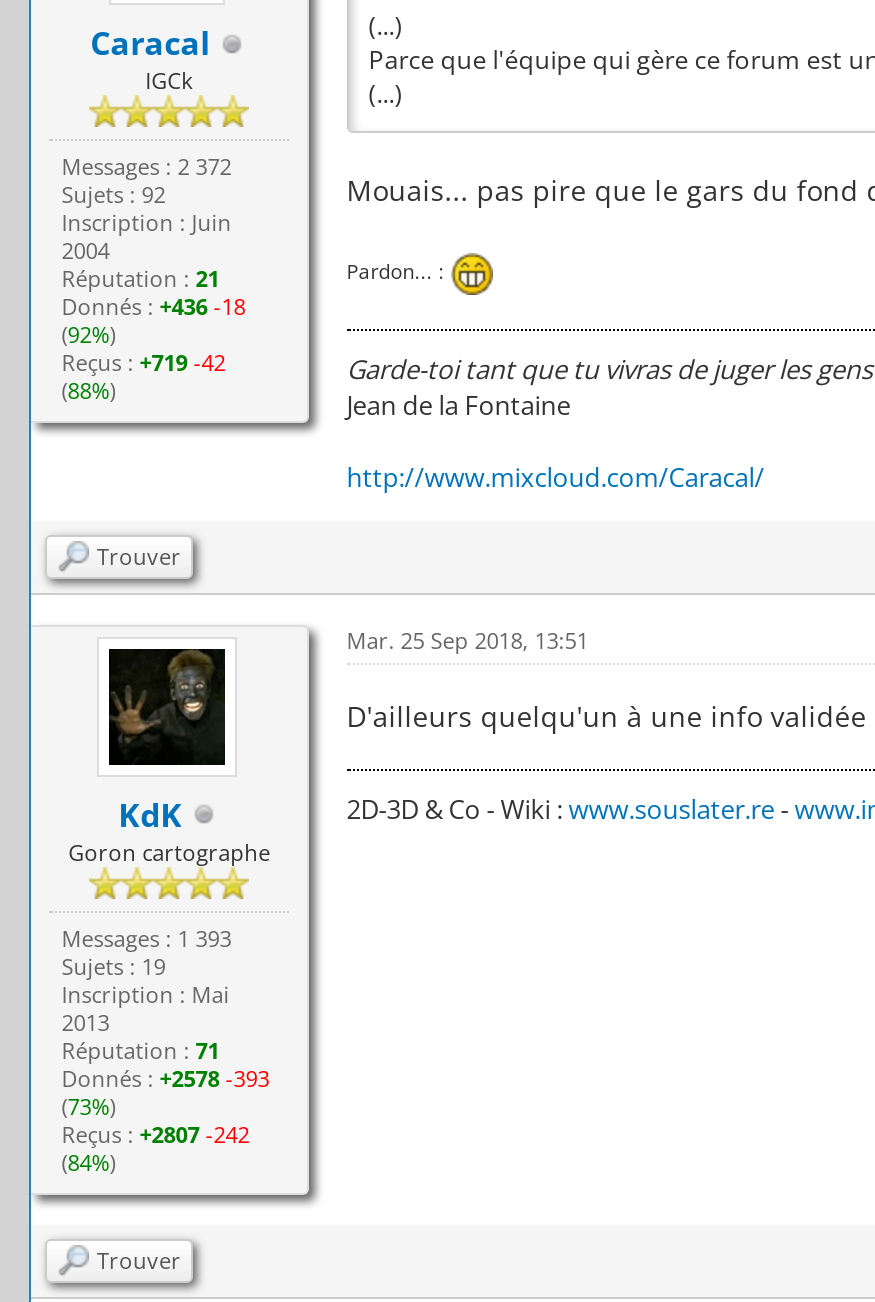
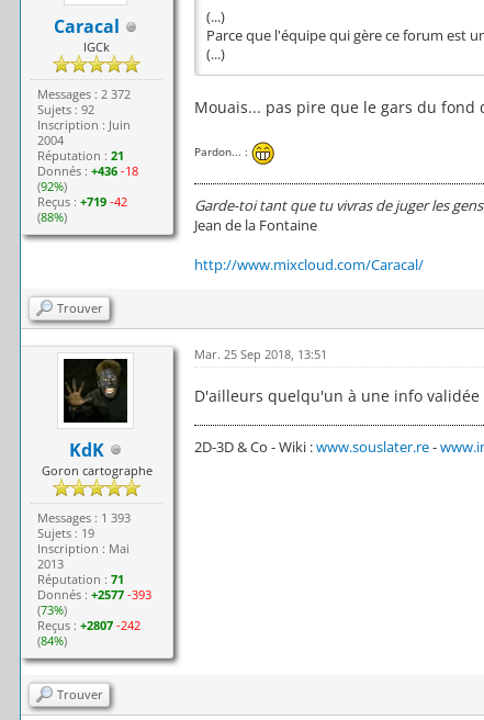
[62,1063,270,1093] Donnés : +2578 -393 -> [38,586,152,602] Donnés : +2577 -393

